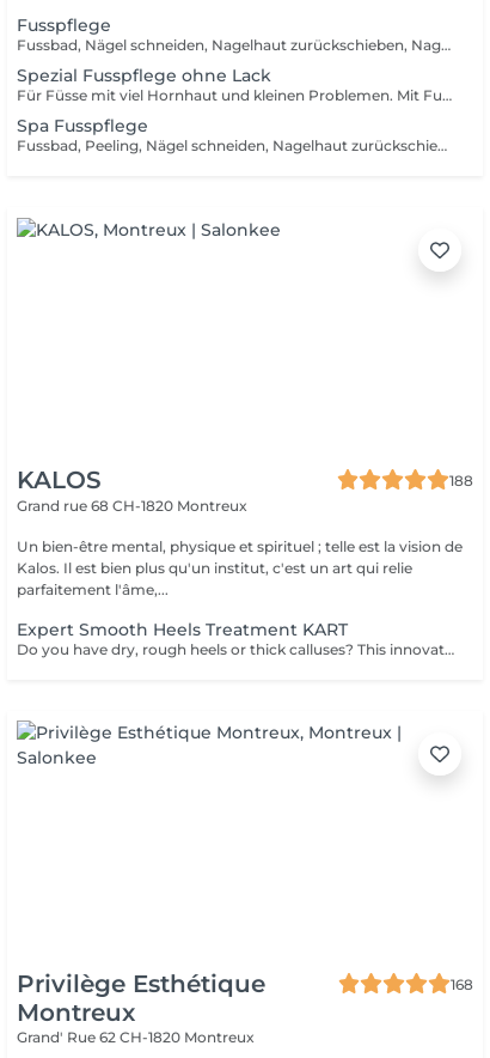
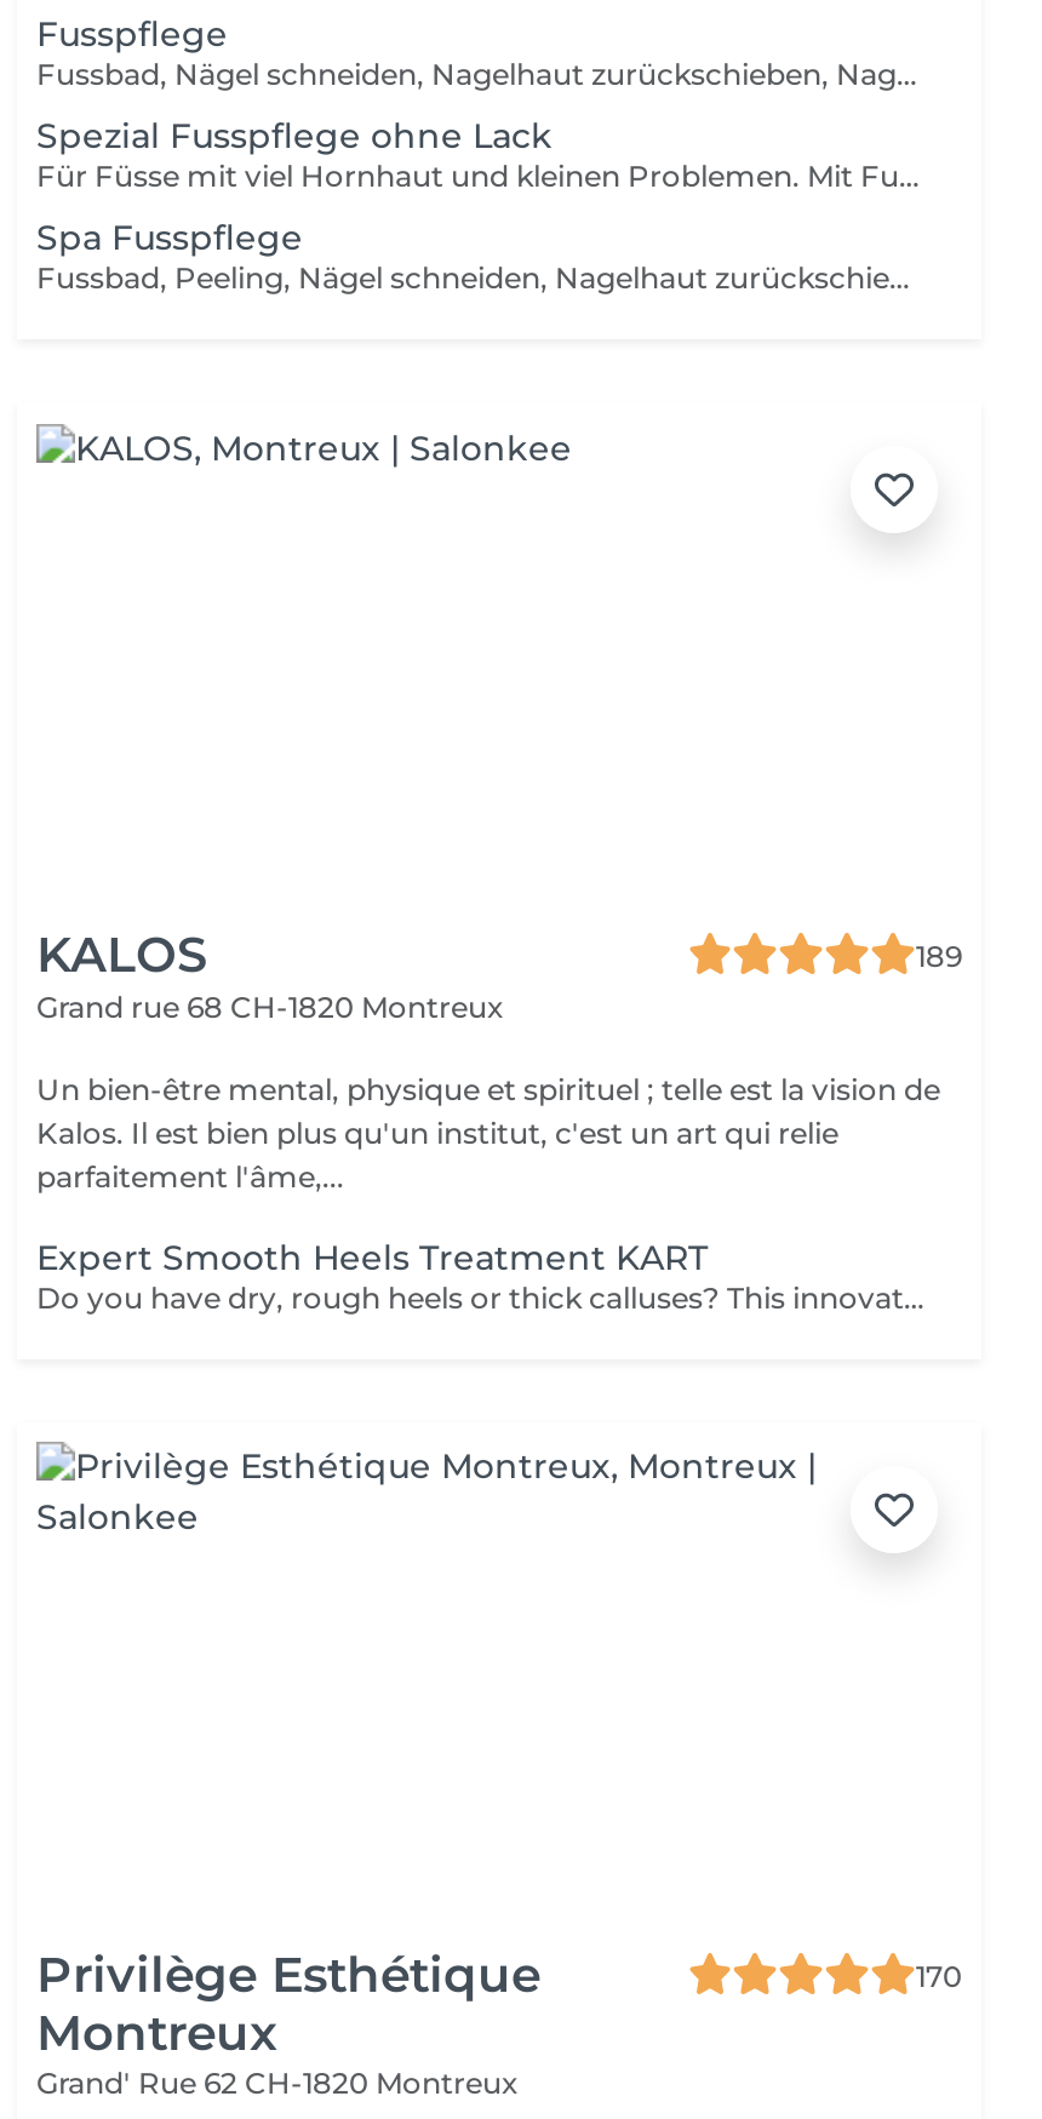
[449,472,473,490] 188 -> [916,938,962,974] 189
[451,975,473,993] 168 -> [916,1958,962,1994] 170

